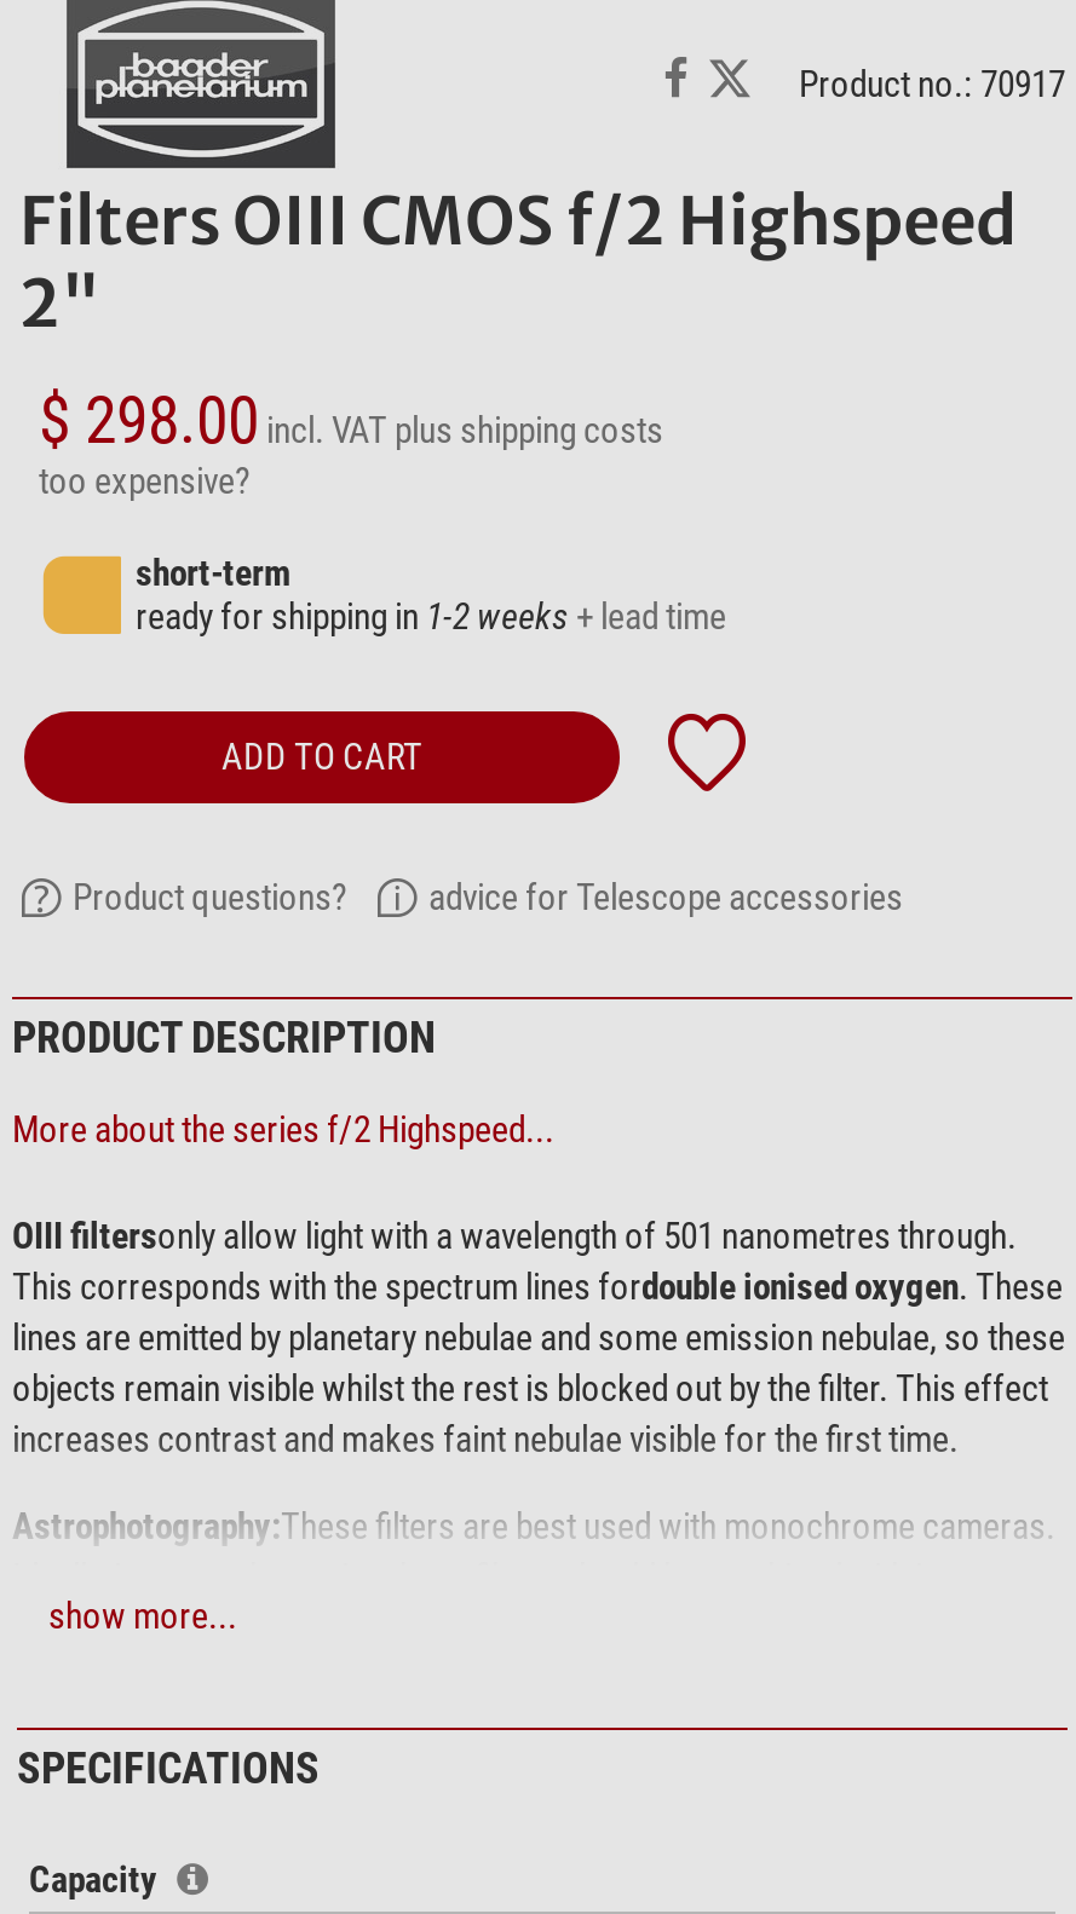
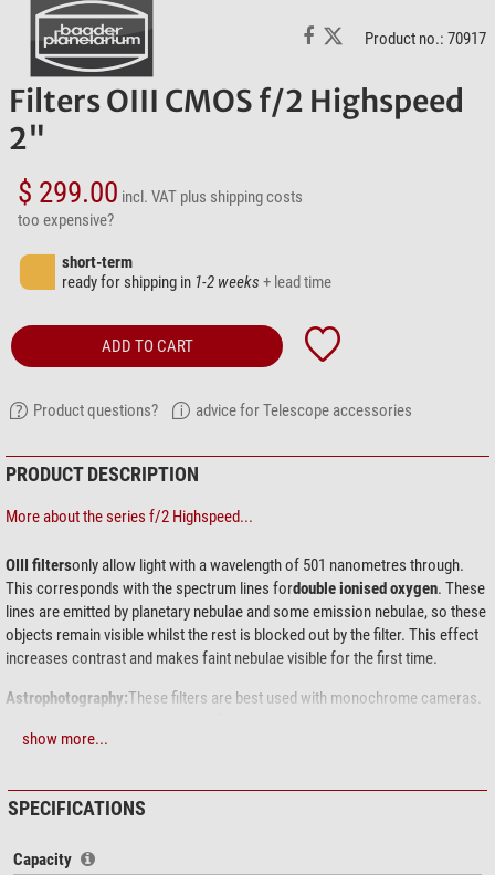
[39,383,663,460] $ 298.00 incl. VAT plus shipping costs -> [18,175,303,211] $ 299.00 incl. VAT plus shipping costs

